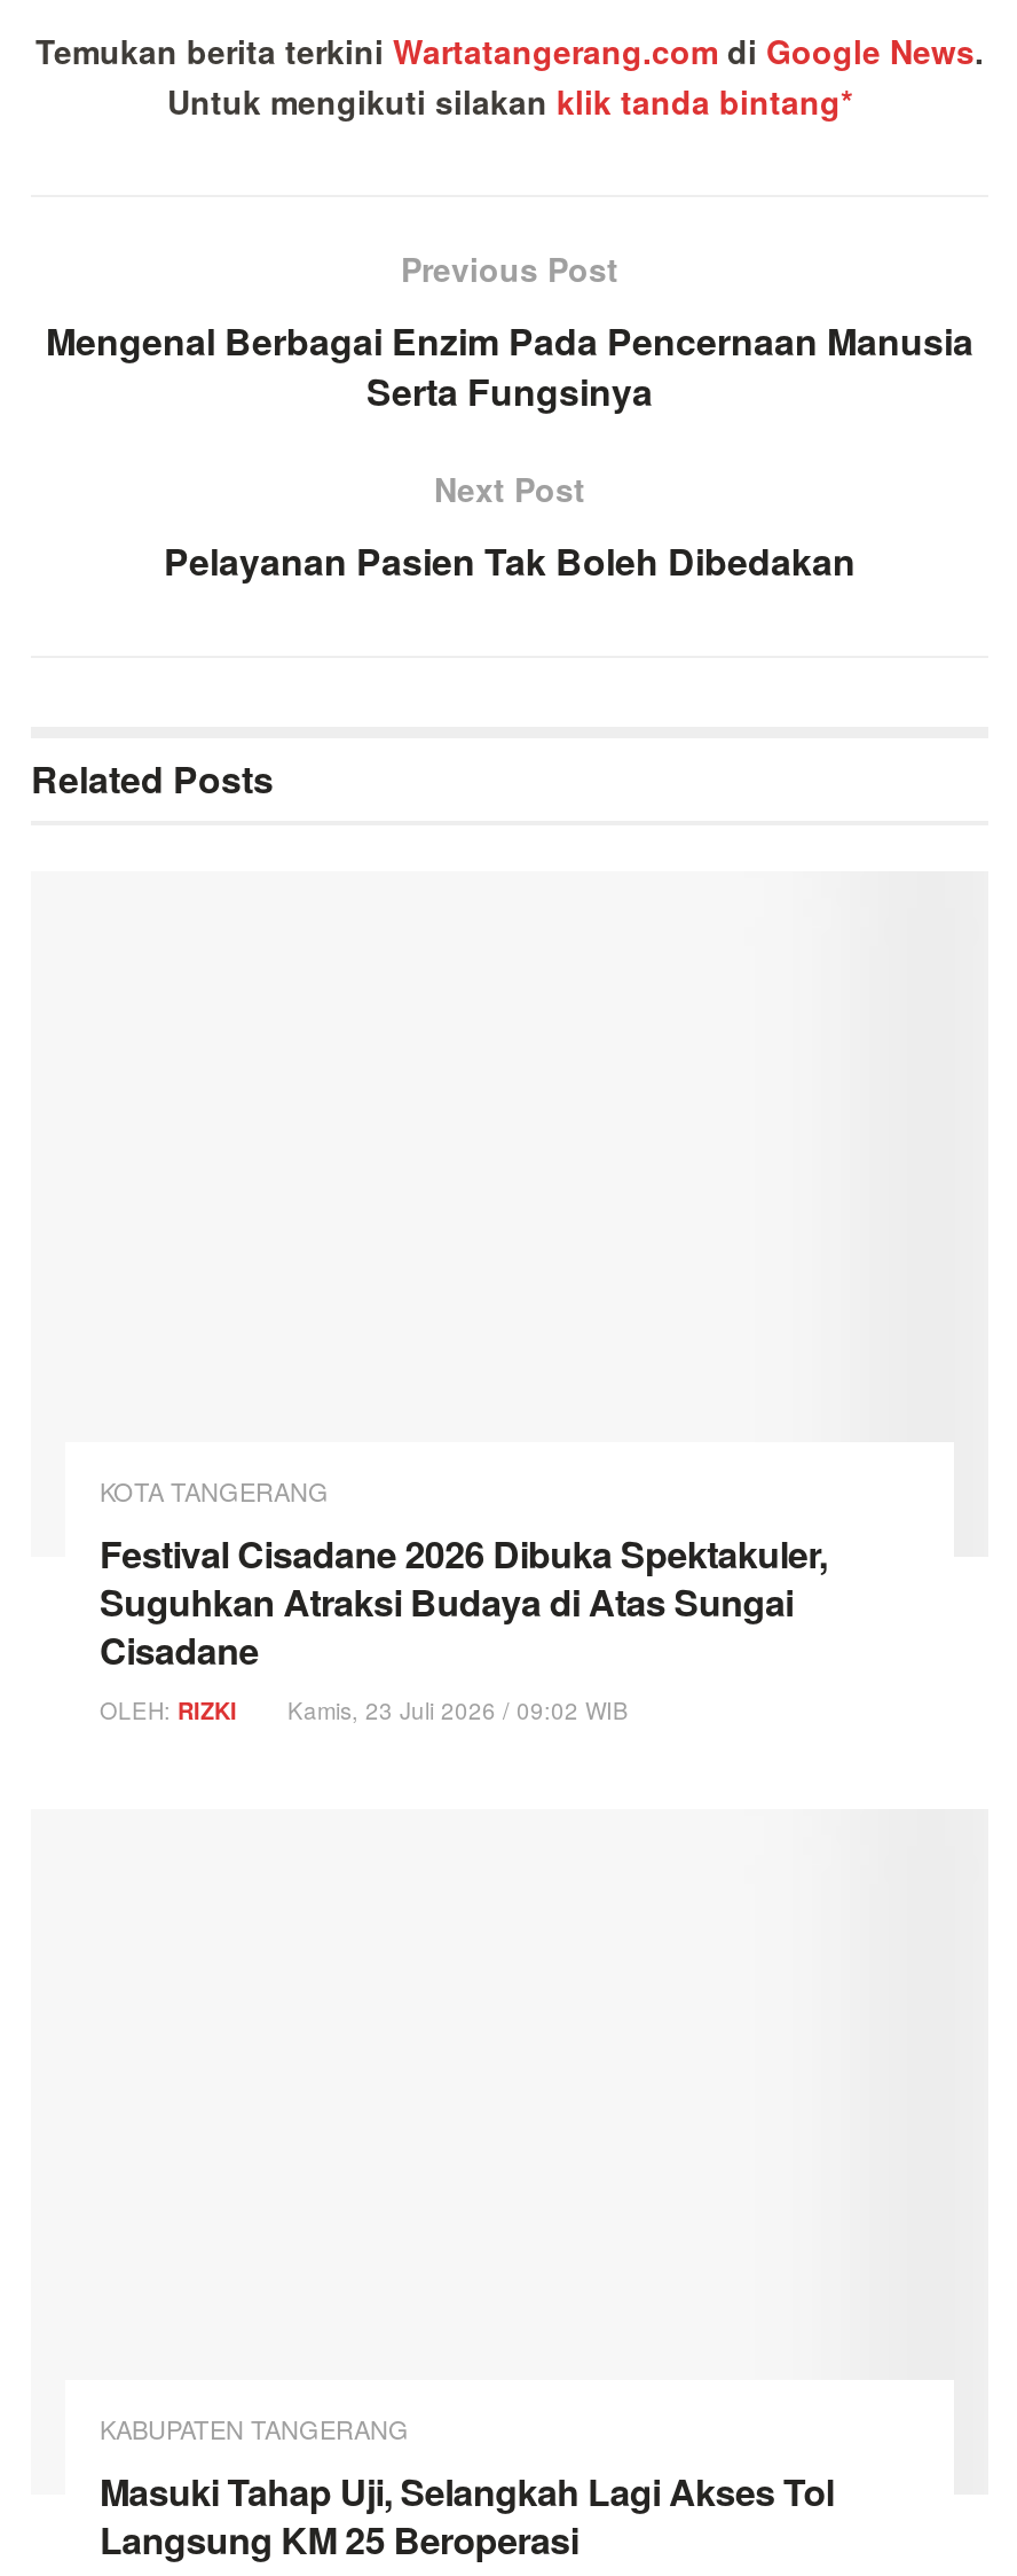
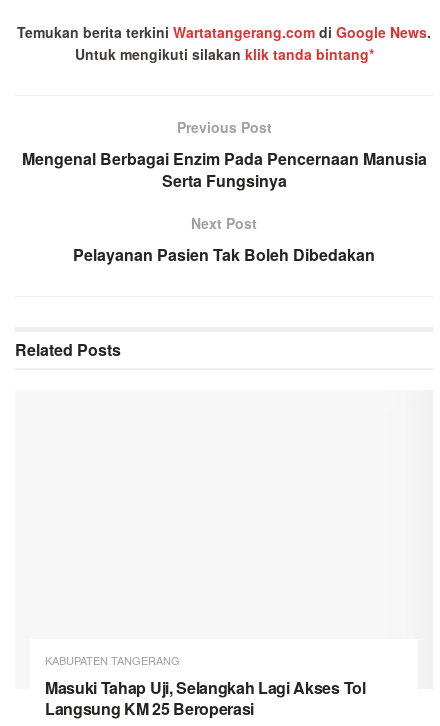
[100,1472,827,1727] KOTA TANGERANG | Festival Cisadane 2026 Dibuka Spektakuler, | Suguhkan Atraksi Budaya di Atas Sungai | Cisadane | OLEH: RIZKI | Kamis, 23 Juli 2026 / 09:02 WIB -> none

